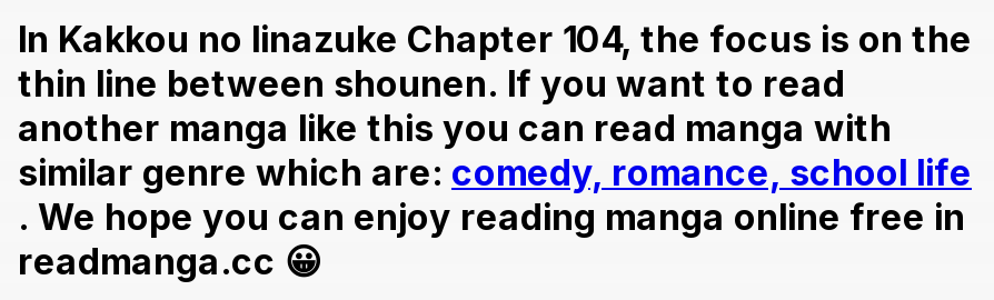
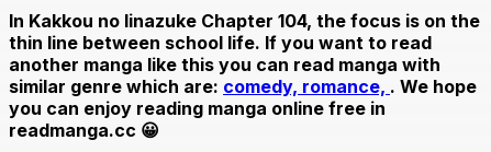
[18,61,845,105] thin line between shounen. If you want to read -> [9,31,432,53] thin line between school life. If you want to read
[18,150,972,238] similar genre which are:comedy, romance, school life | . We hope you can enjoy reading manga online free in -> [9,75,477,119] similar genre which are:comedy, romance,. We hope | you can enjoy reading manga online free in

